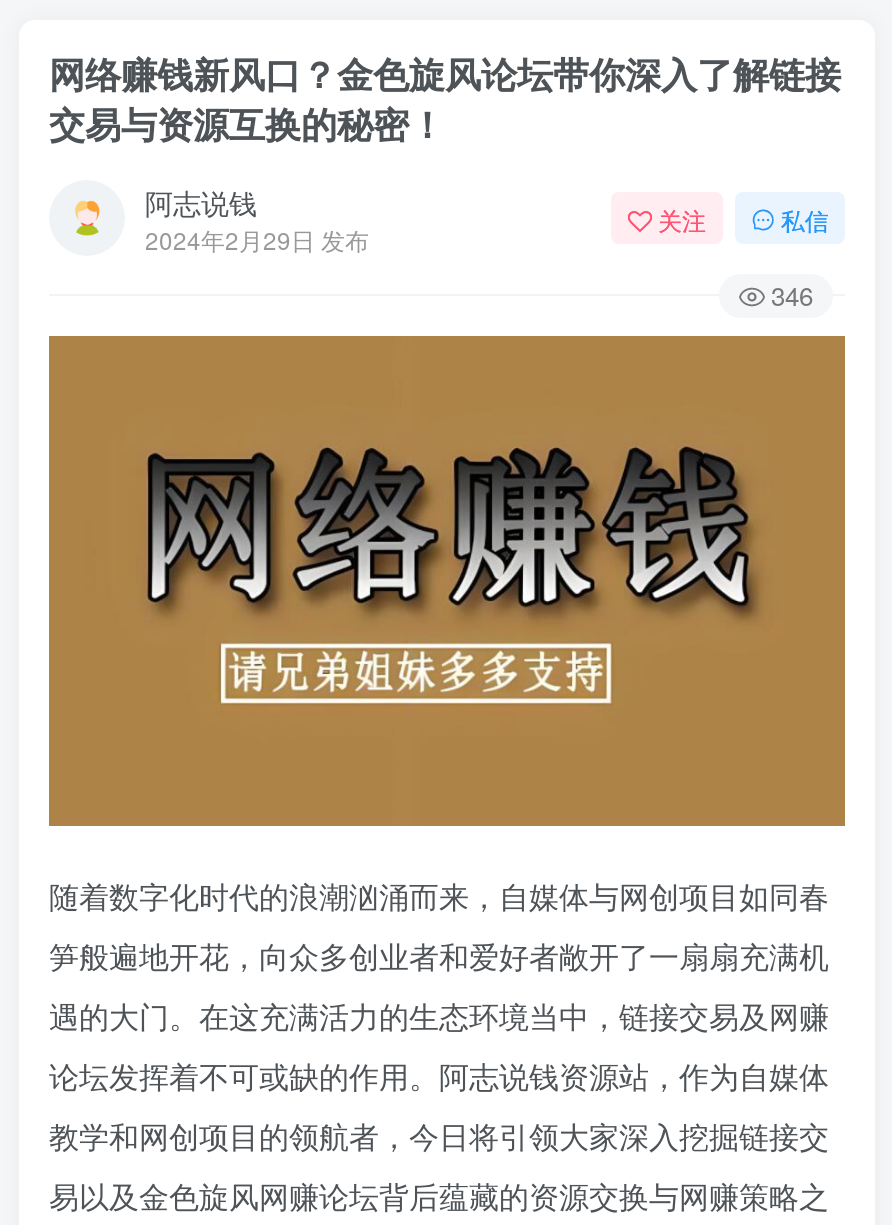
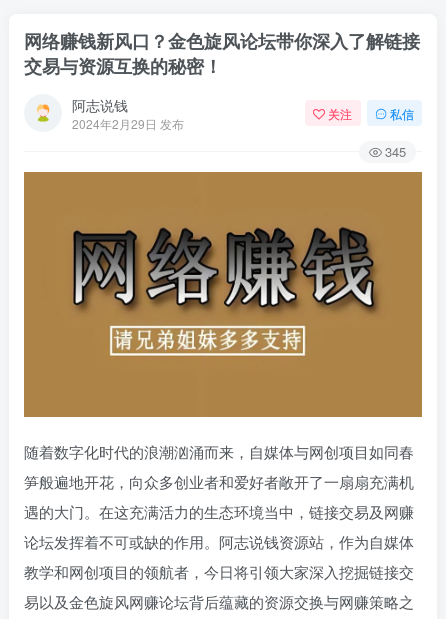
[771,276,813,314] 346 -> [385,142,406,161] 345

